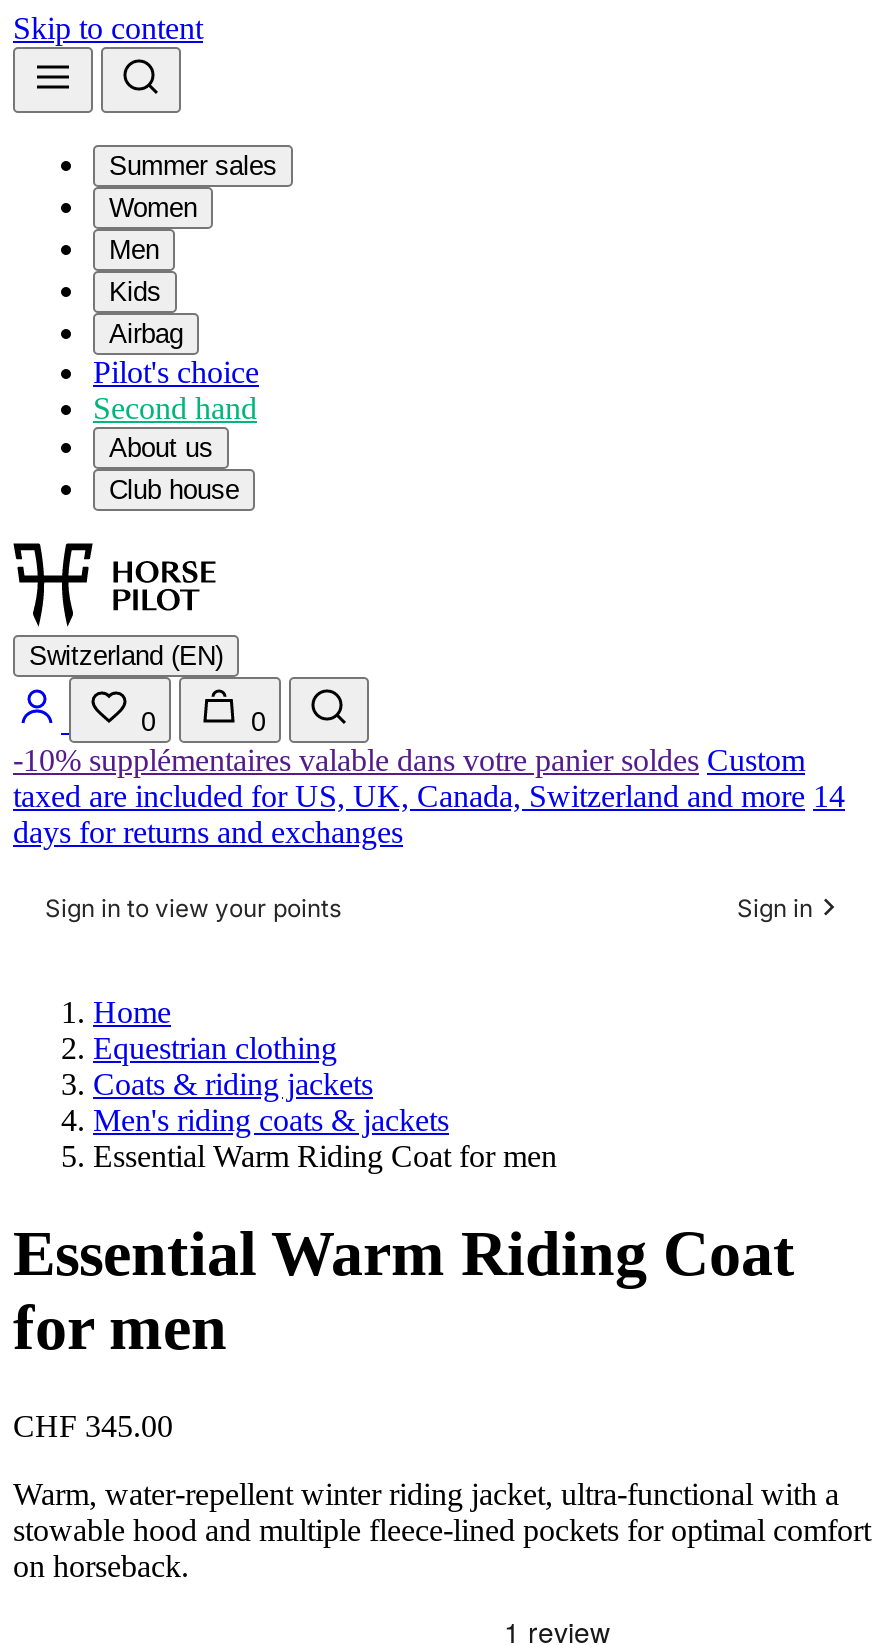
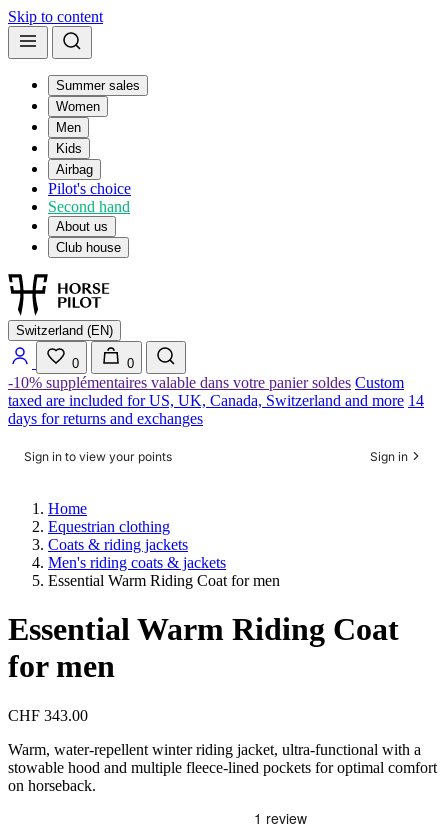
[13,1409,173,1443] CHF 345.00 -> [8,707,88,724] CHF 343.00

